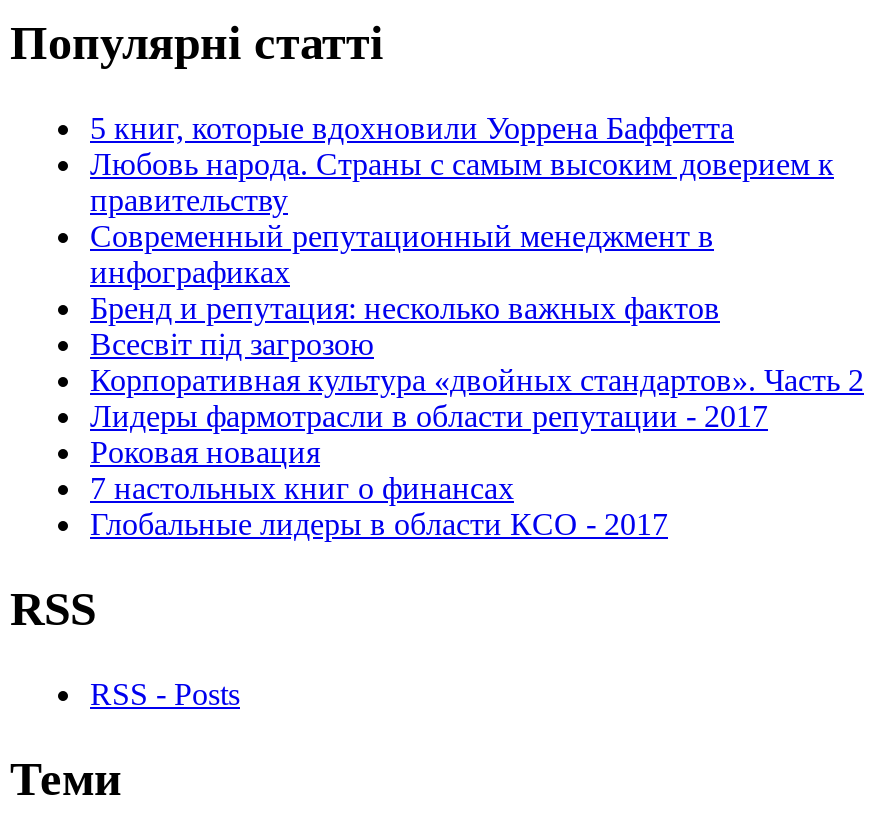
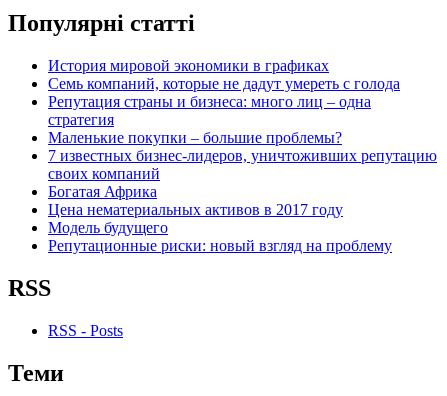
[90,111,864,541] 5 книг, которые вдохновили Уоррена Баффетта | Любовь народа. Страны с самым высоким доверием к | правительству | Современный репутационный менеджмент в | инфографиках | Бренд и репутация: несколько важных фактов | Всесвіт під загрозою | Корпоративная культура «двойных стандартов». Часть 2 | Лидеры фармотрасли в области репутации - 2017 | Роковая новация | 7 настольных книг о финансах | Глобальные лидеры в области КСО - 2017 -> [48,57,437,254] История мировой экономики в графиках | Семь компаний, которые не дадут умереть с голода | Репутация страны и бизнеса: много лиц – одна | стратегия | Маленькие покупки – большие проблемы? | 7 известных бизнес-лидеров, уничтоживших репутацию | своих компаний | Богатая Африка | Цена нематериальных активов в 2017 году | Модель будущего | Репутационные риски: новый взгляд на проблему

